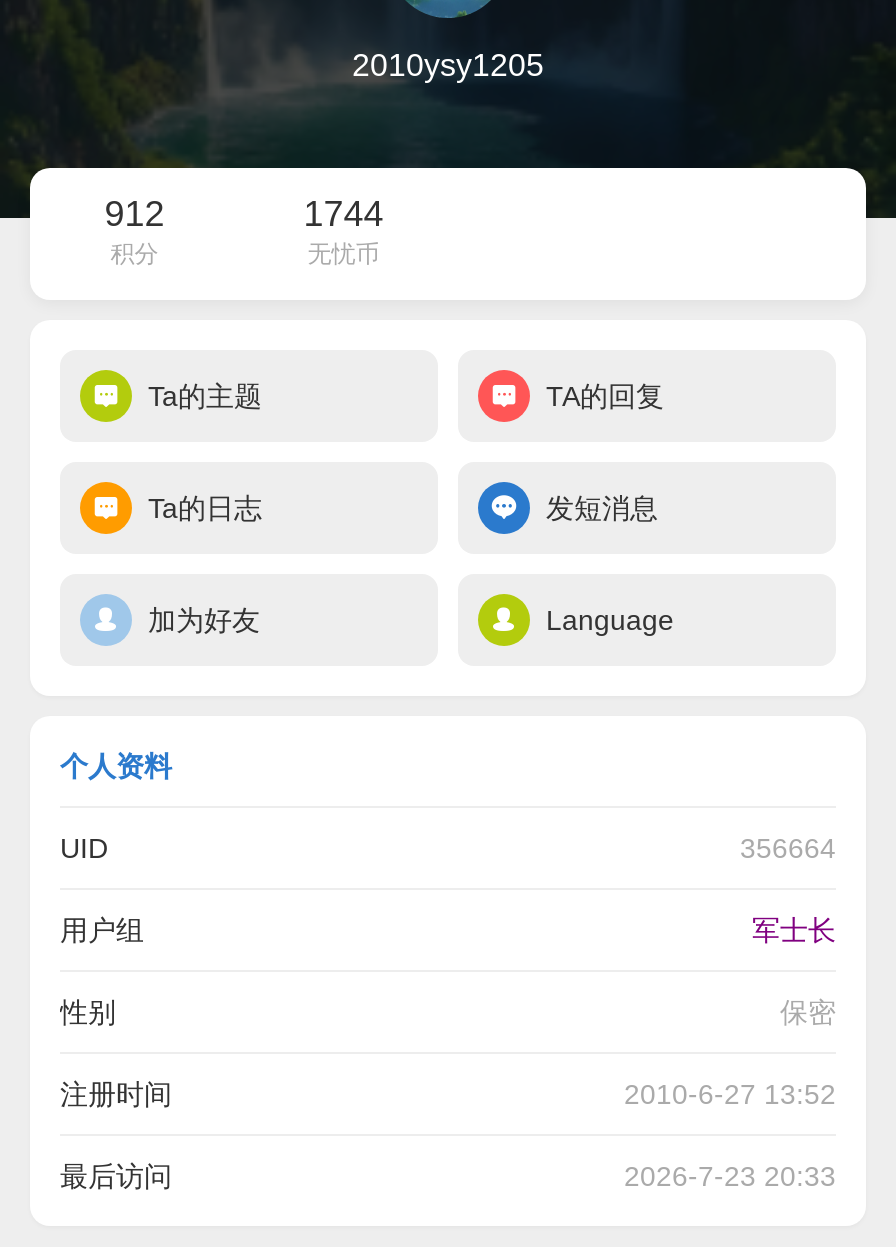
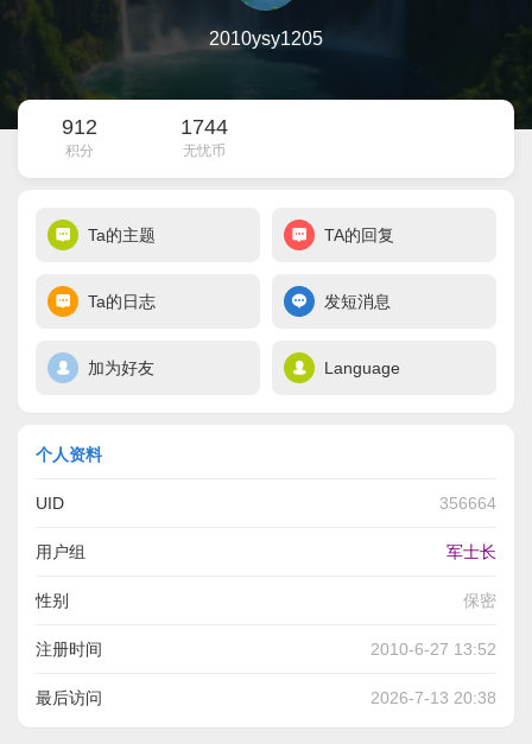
[624,1160,836,1192] 2026-7-23 20:33 -> [370,688,496,707] 2026-7-13 20:38

